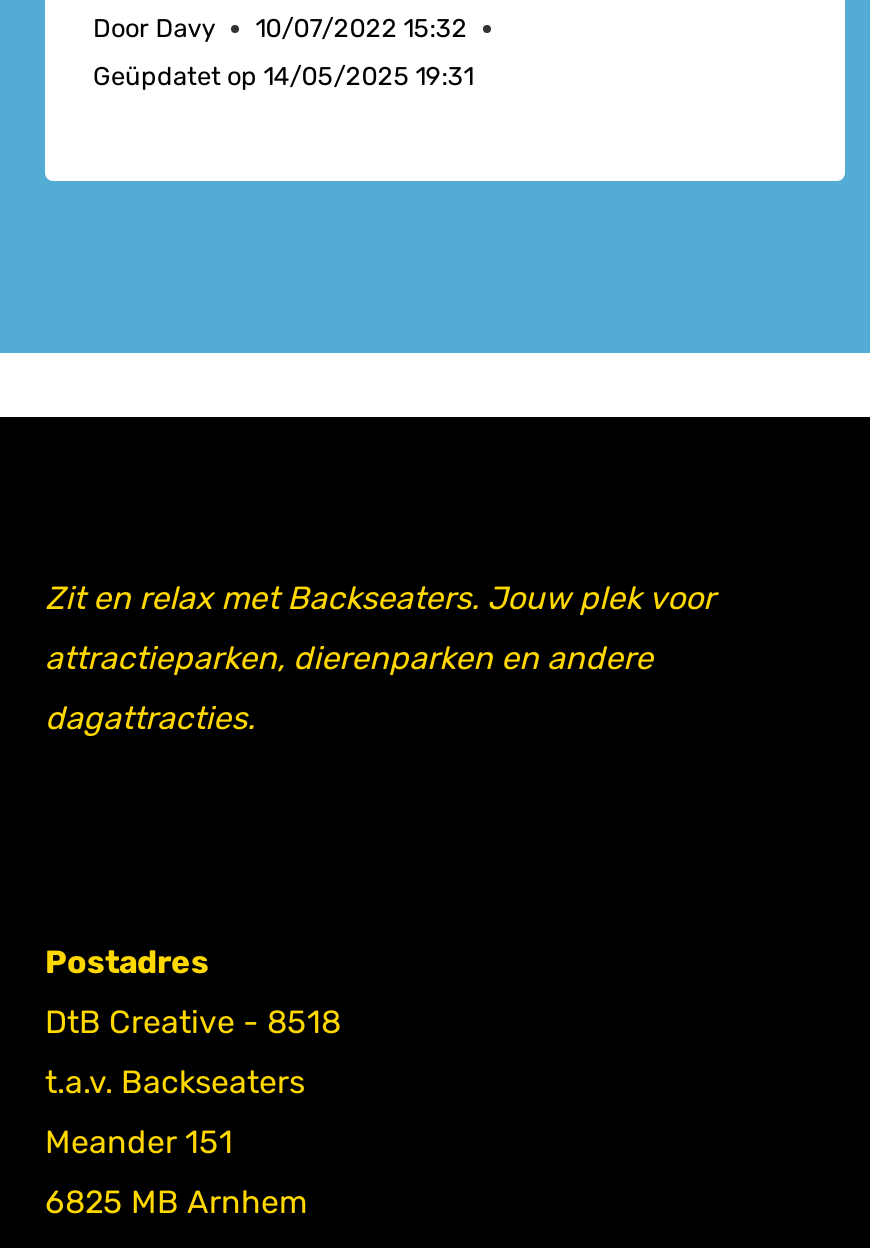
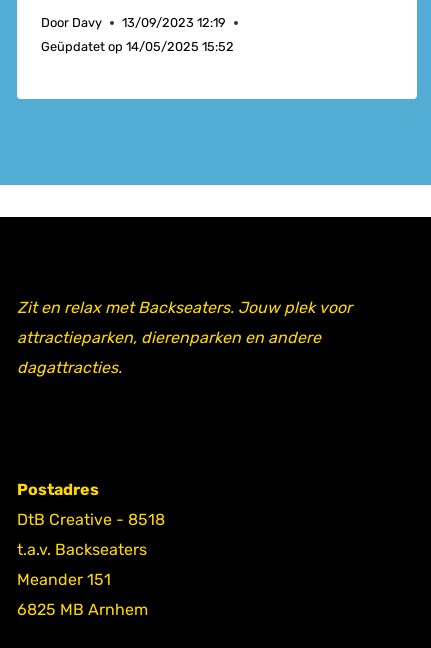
[93,13,467,43] Door Davy 10/07/2022 15:32 -> [41,15,226,30] Door Davy 13/09/2023 12:19
[93,61,473,91] Geüpdatet op 14/05/2025 19:31 -> [41,39,234,54] Geüpdatet op 14/05/2025 15:52

